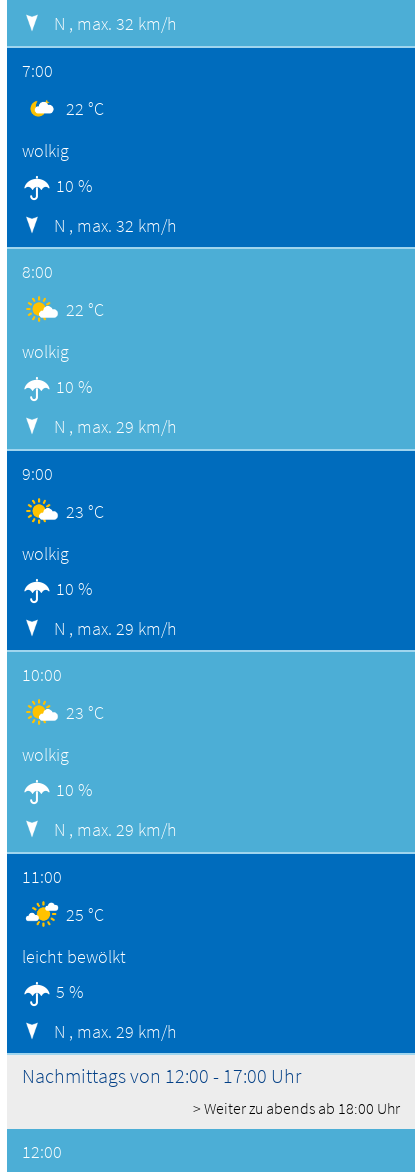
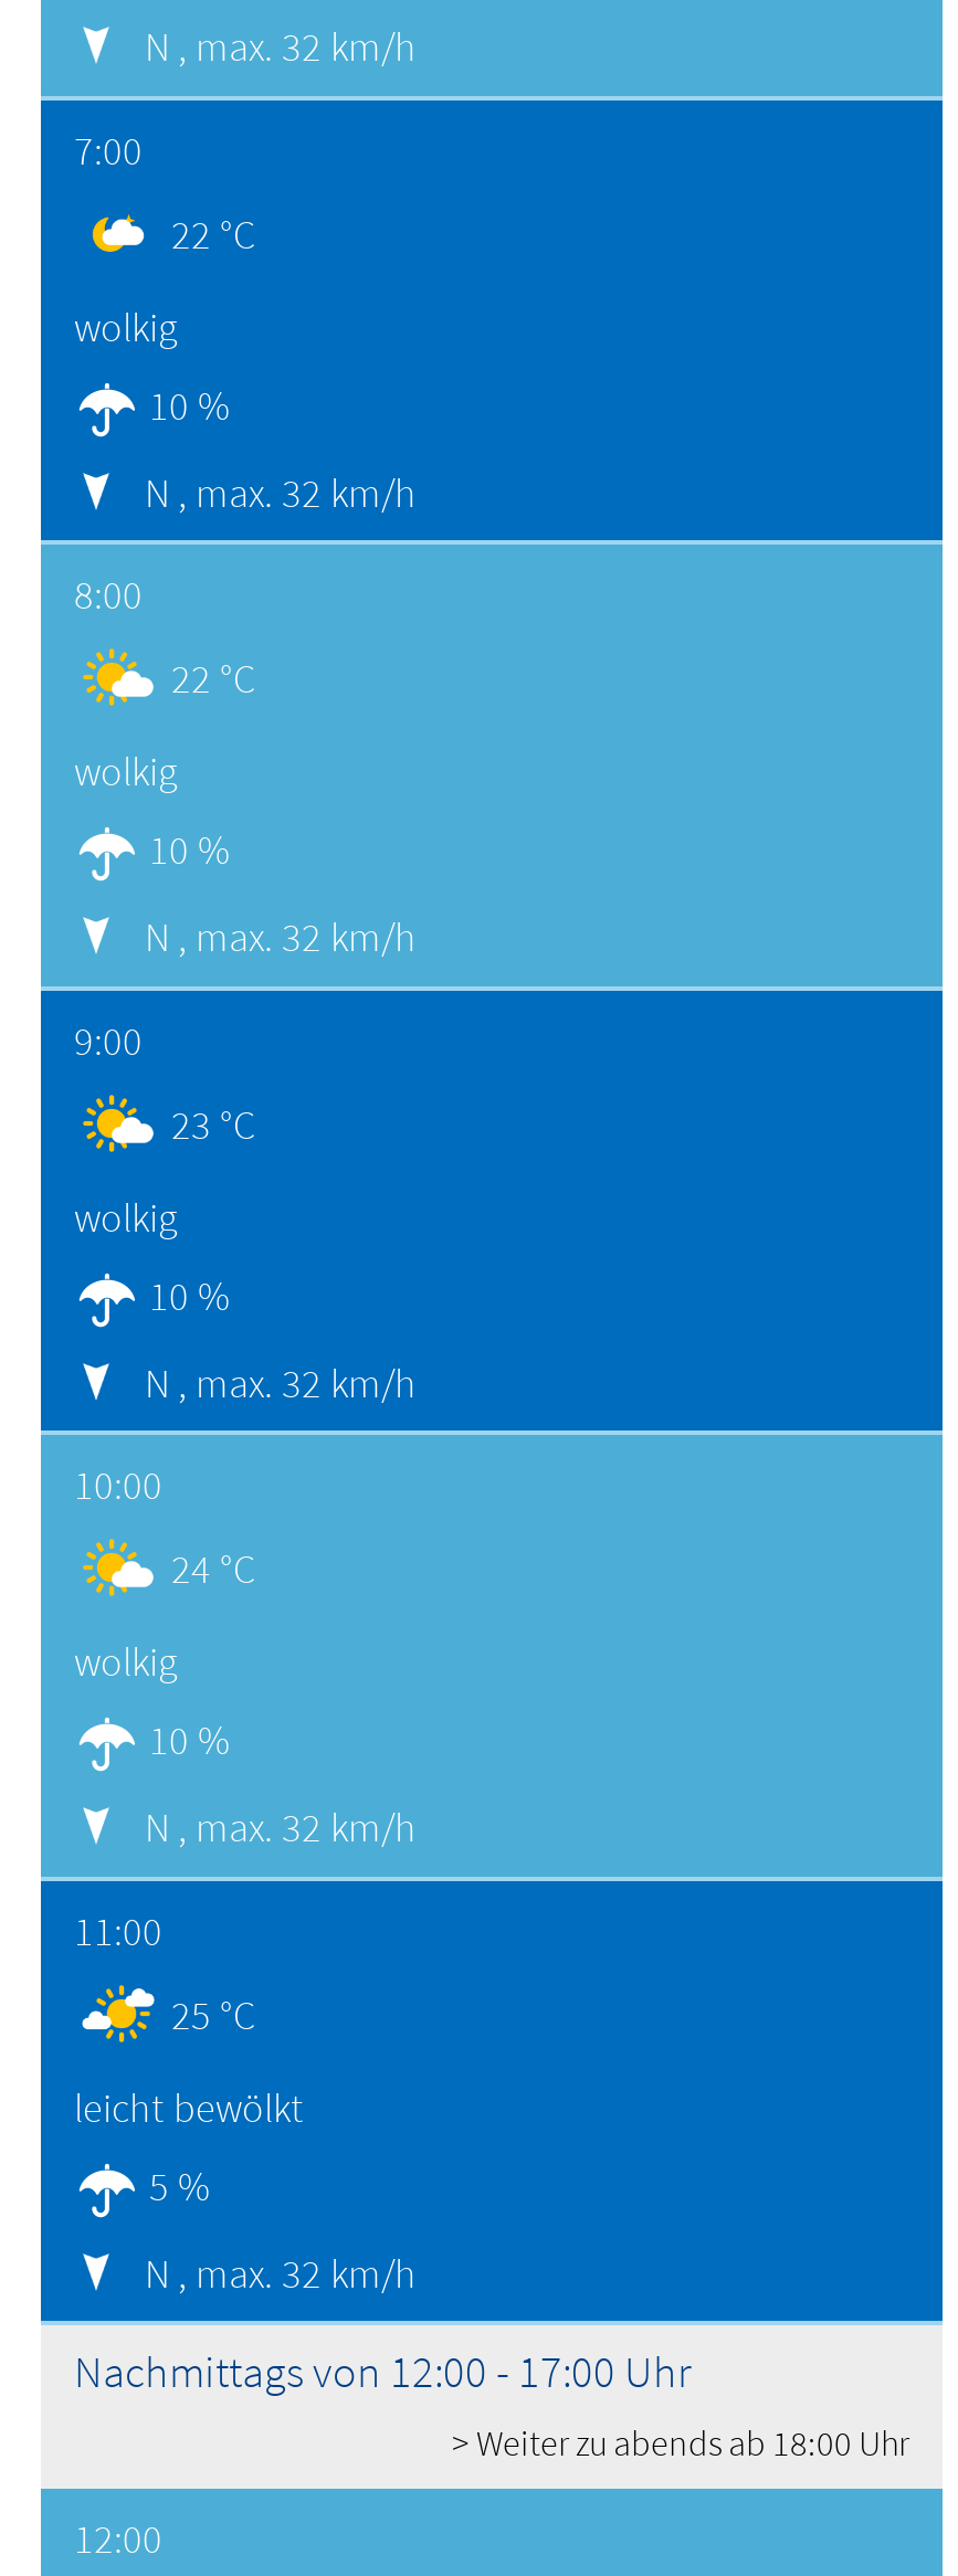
[54,415,177,438] N , max. 29 km/h -> [145,912,417,963] N , max. 32 km/h
[54,617,177,640] N , max. 29 km/h -> [145,1357,417,1408] N , max. 32 km/h
[66,701,104,724] 23 °C -> [171,1543,255,1594] 24 °C
[54,818,177,841] N , max. 29 km/h -> [145,1802,417,1853] N , max. 32 km/h
[54,1020,177,1043] N , max. 29 km/h -> [145,2247,417,2298] N , max. 32 km/h

